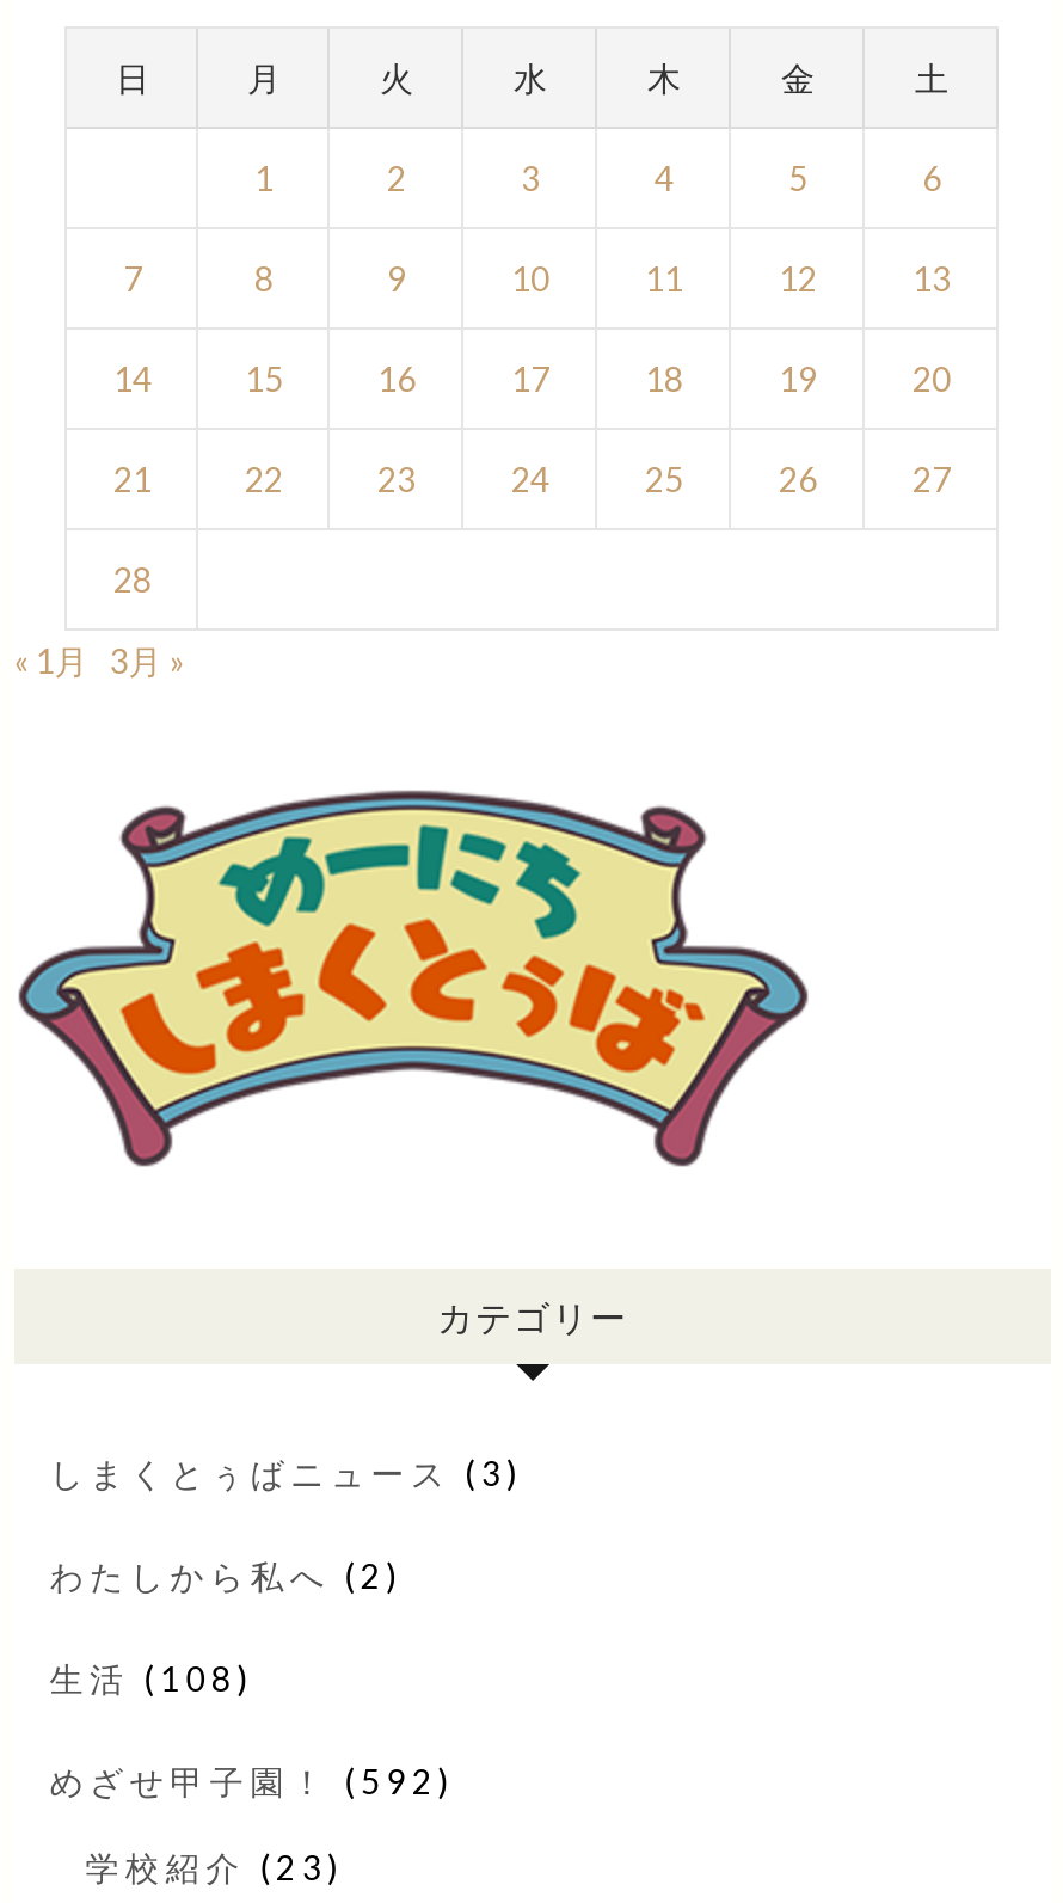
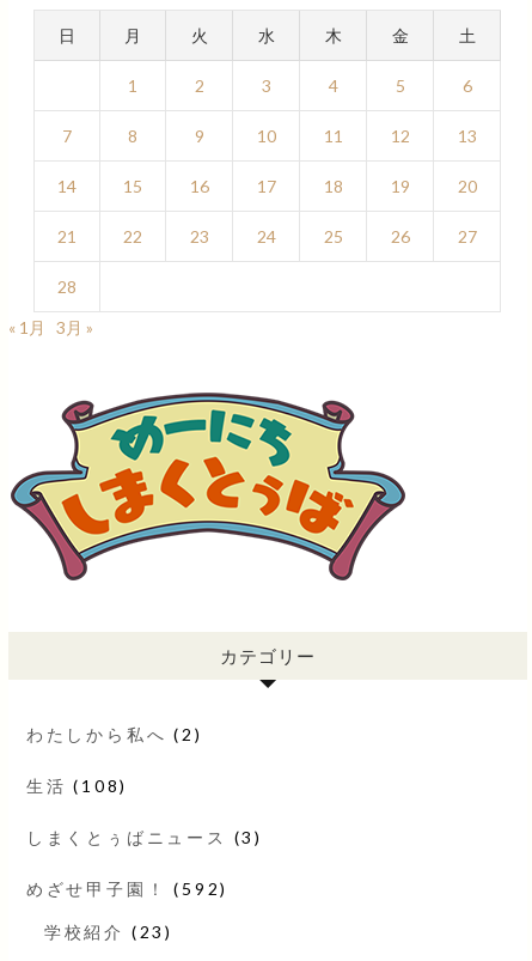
moved [49,1452,523,1493] -> [26,827,263,847]: しまくとぅばニュース(3)
moved [49,1555,403,1698] -> [26,724,203,796]: わたしから私へ(2) | 生活(108)

